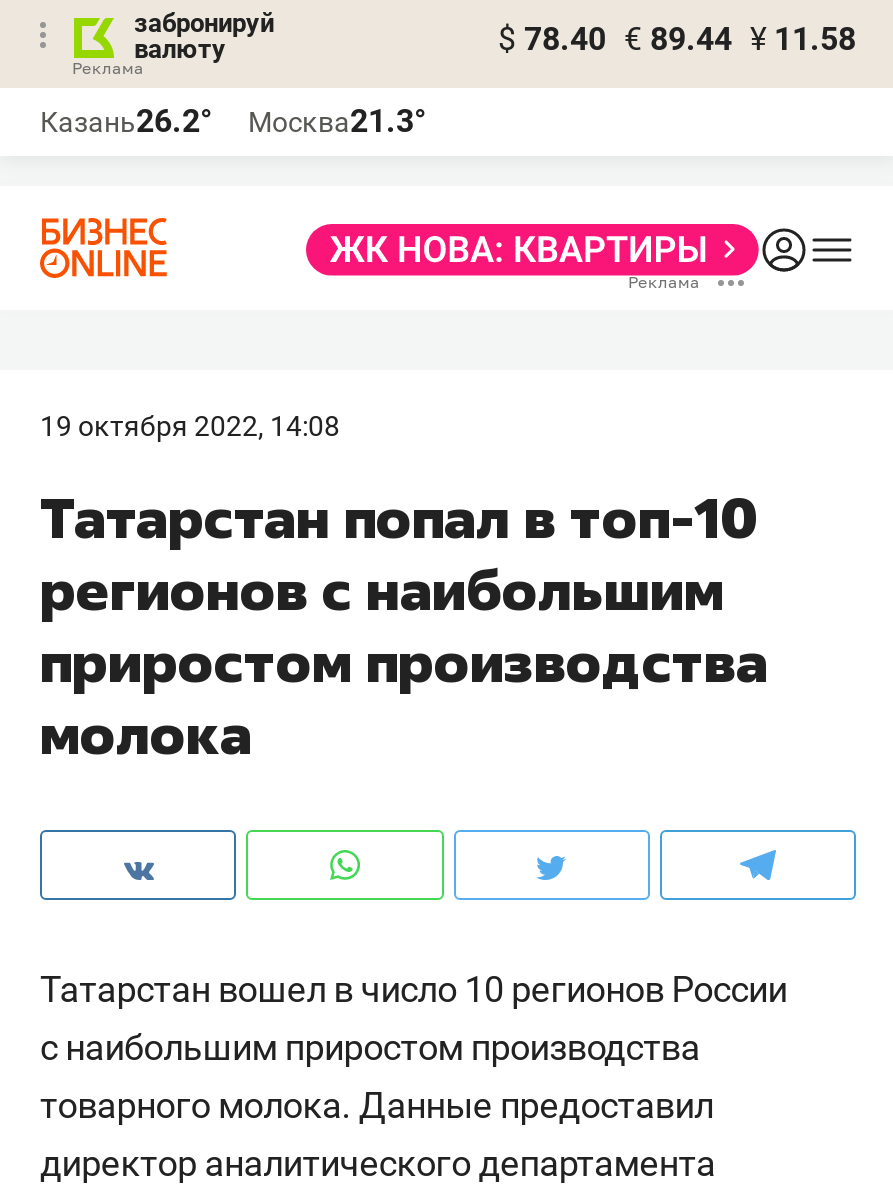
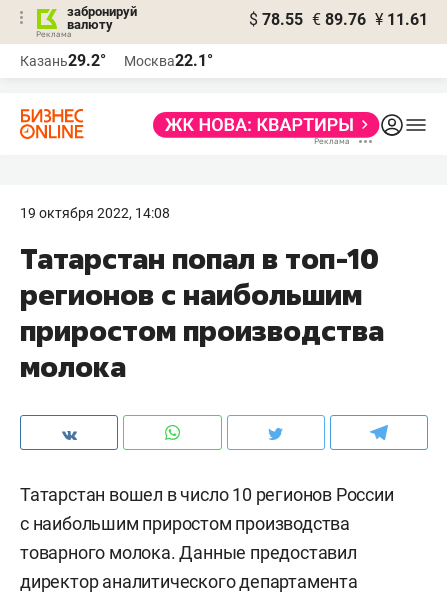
[498,20,856,58] $ 78.40 € 89.44 ¥ 11.58 -> [249,10,428,29] $ 78.55 € 89.76 ¥ 11.61
[40,102,212,140] Казань26.2° -> [20,51,106,70] Казань29.2°
[248,102,426,140] Москва21.3° -> [124,51,213,70] Москва22.1°

